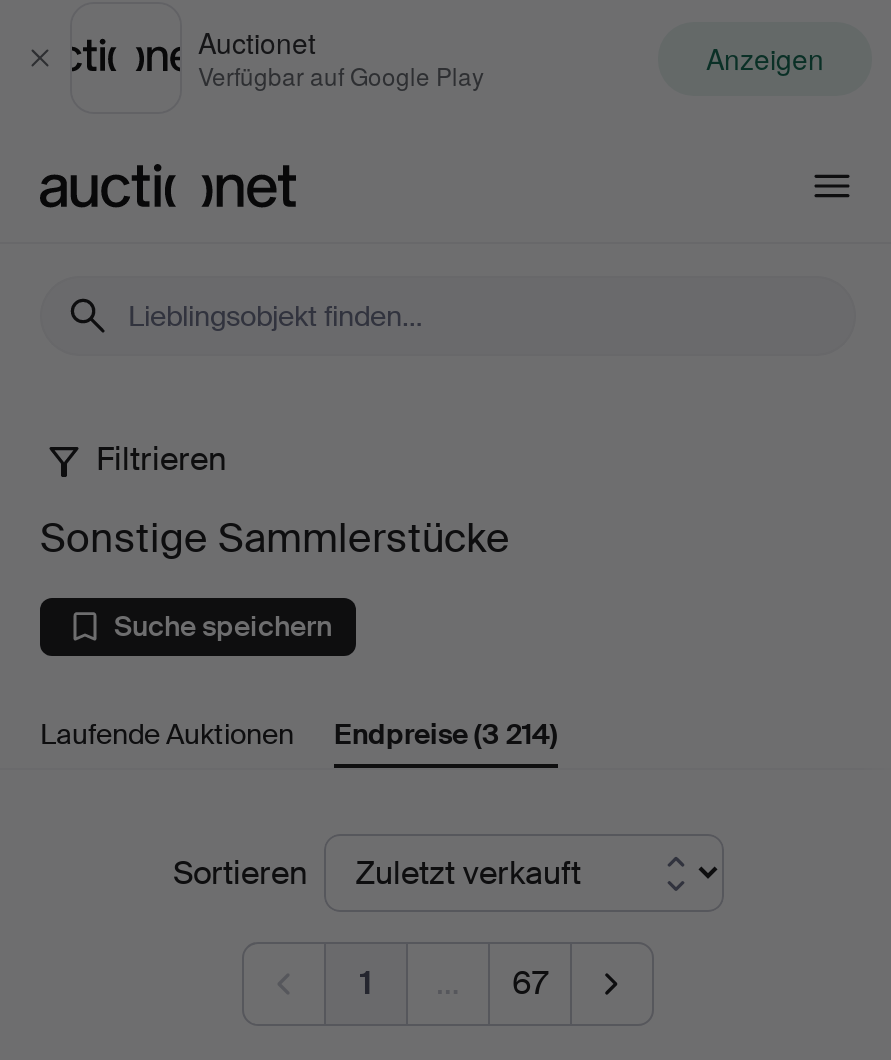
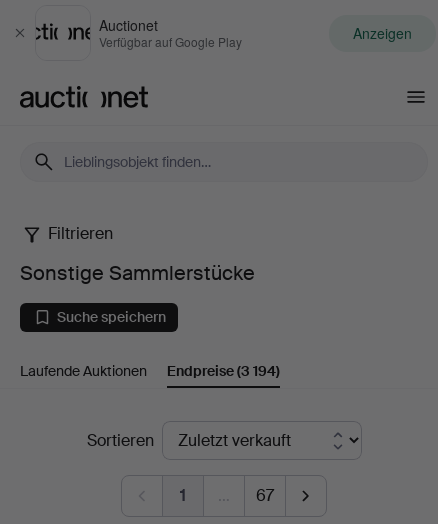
[40,715,558,751] Laufende Auktionen Endpreise(3 214) -> [20,362,280,380] Laufende Auktionen Endpreise(3 194)

